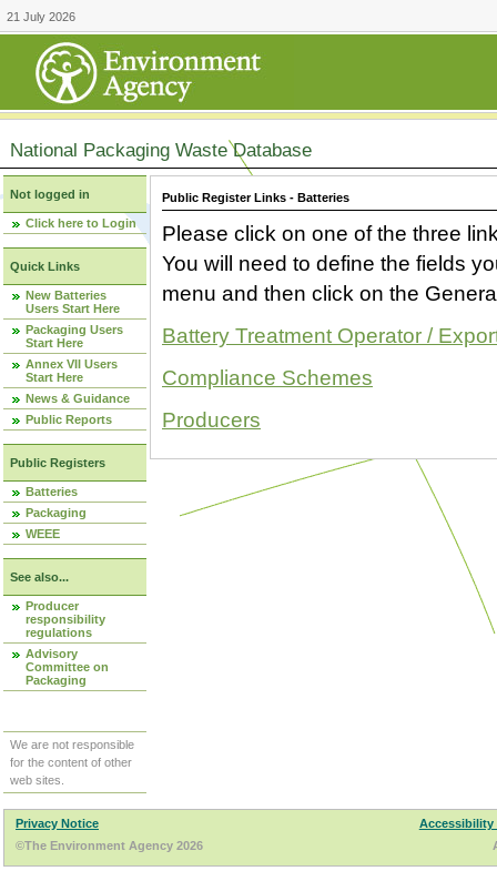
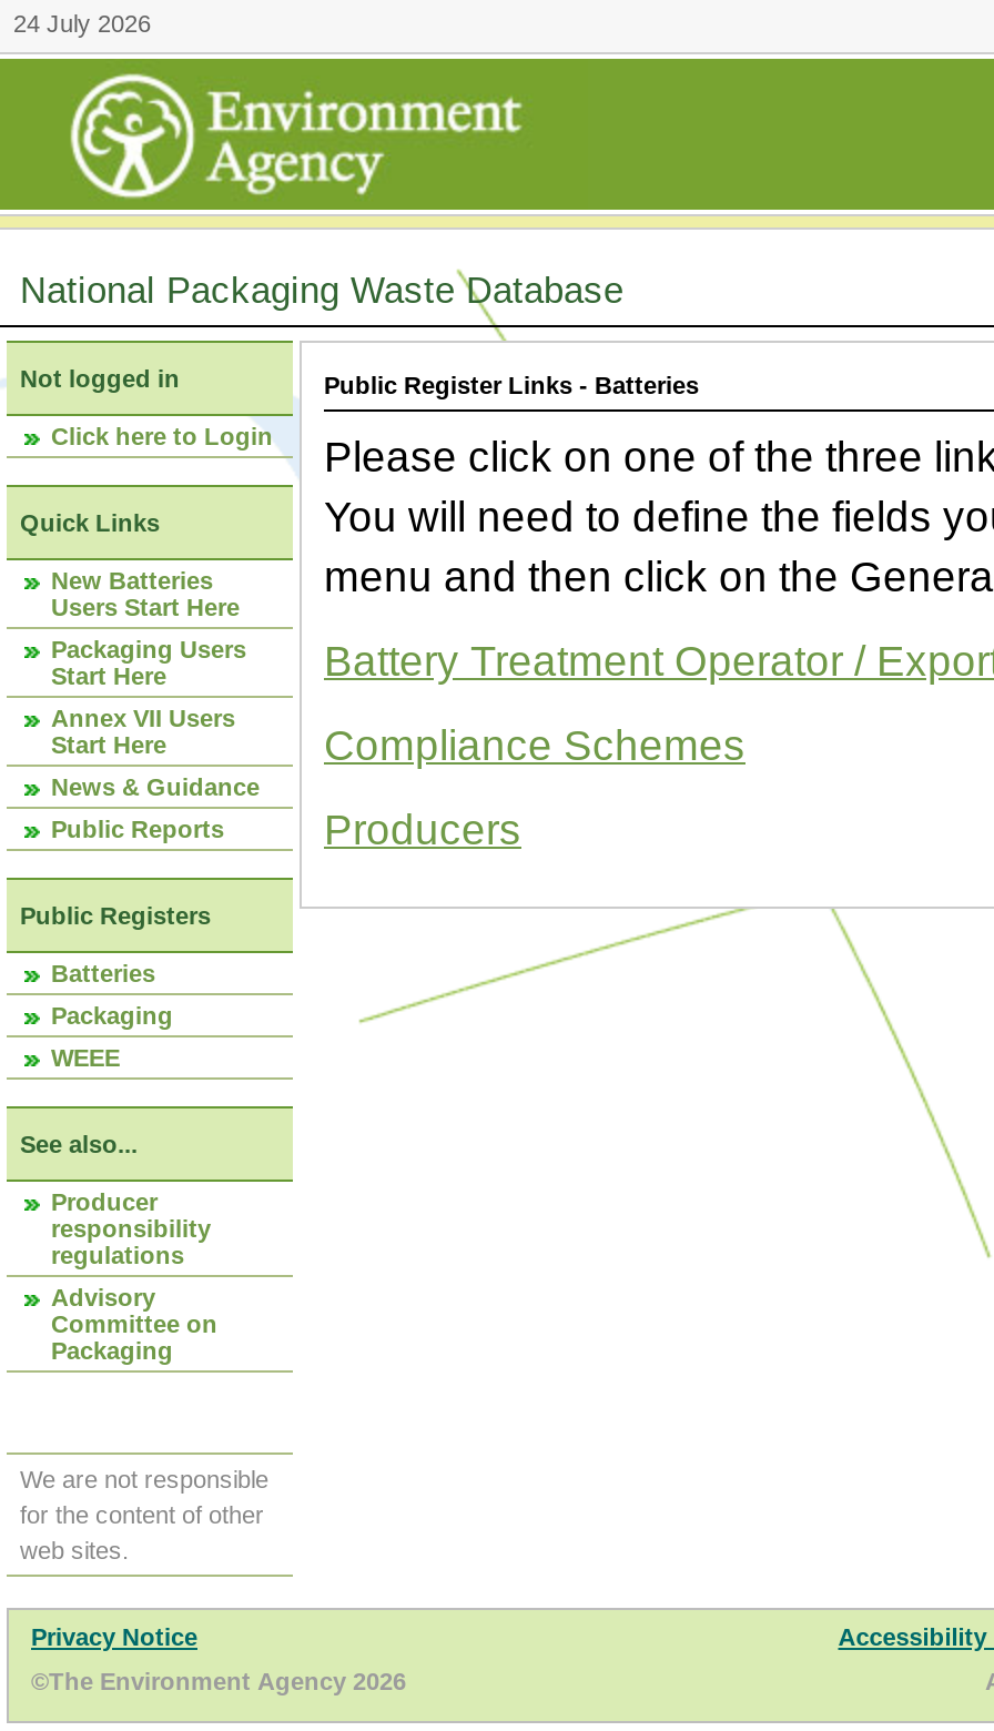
[7,10,75,23] 21 July 2026 -> [13,10,151,37] 24 July 2026

